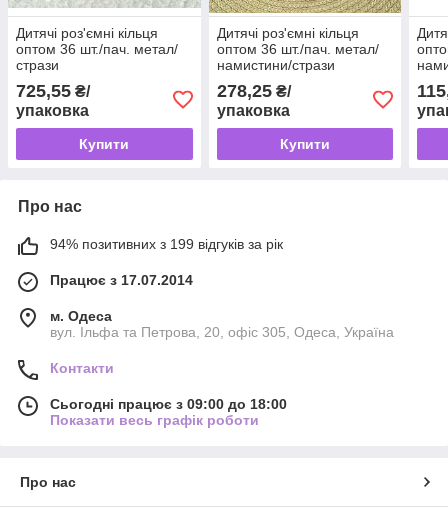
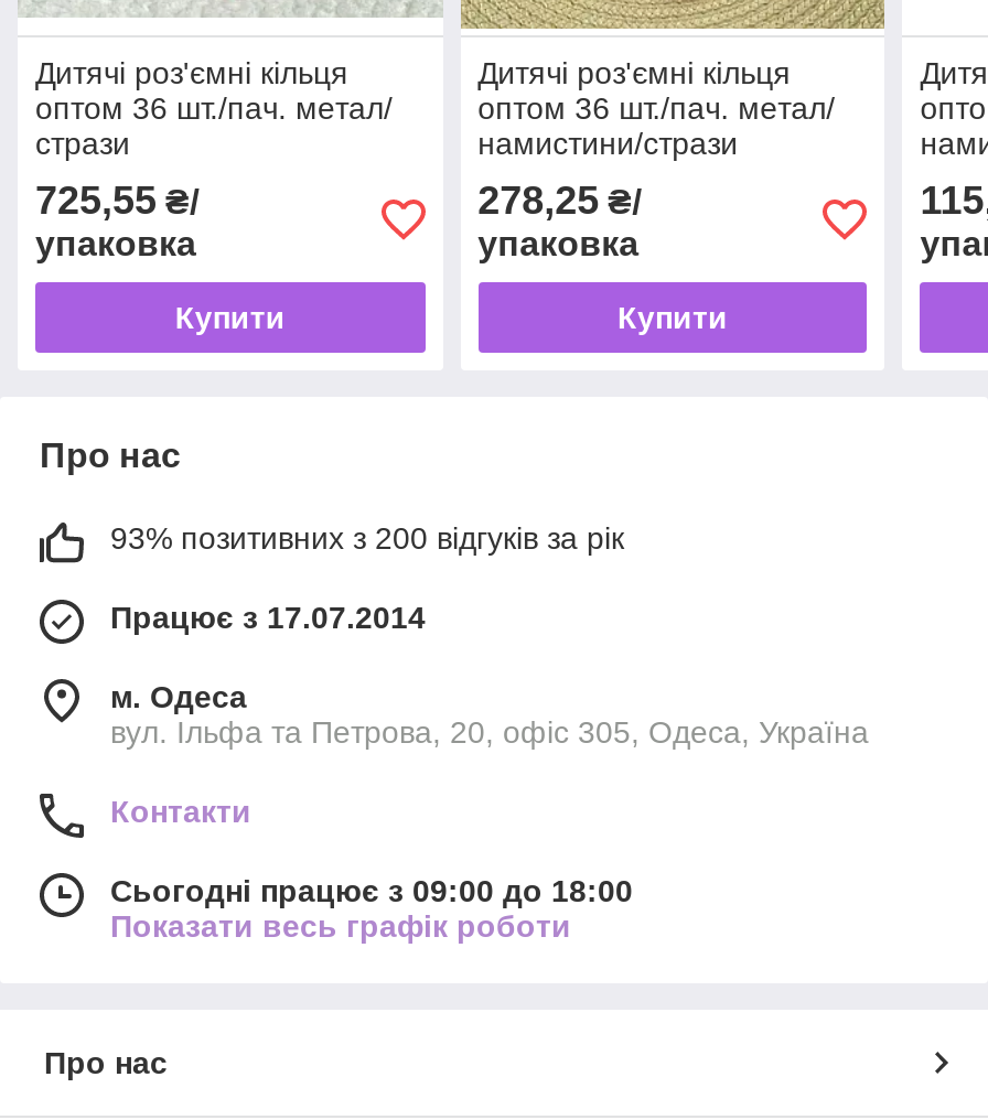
[50,236,283,252] 94% позитивних з 199 відгуків за рік -> [110,520,624,555] 93% позитивних з 200 відгуків за рік

